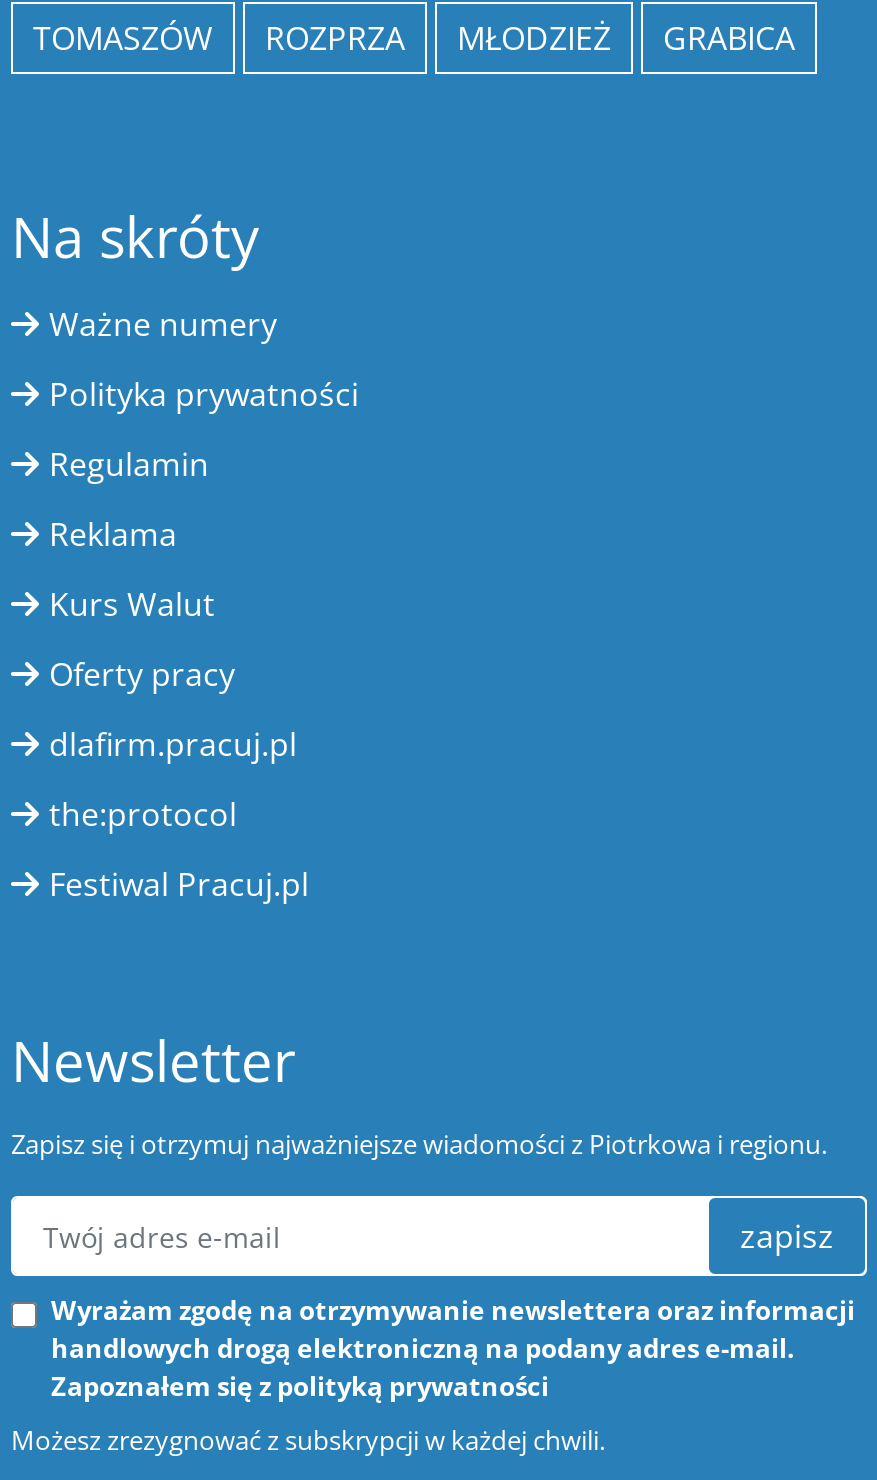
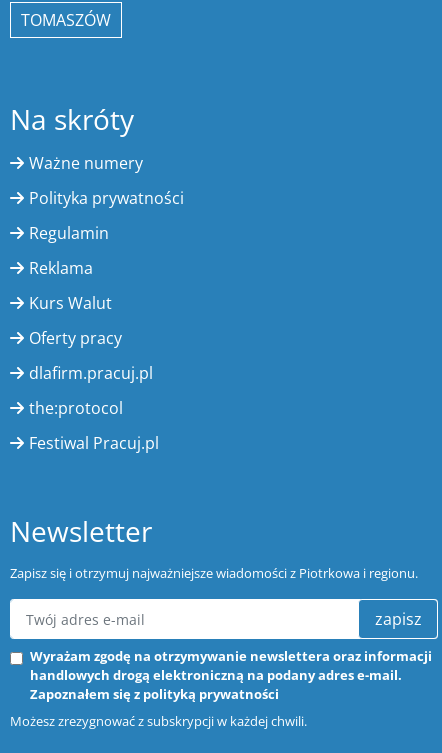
[265,17,795,61] ROZPRZA | MŁODZIEŻ | GRABICA -> none

